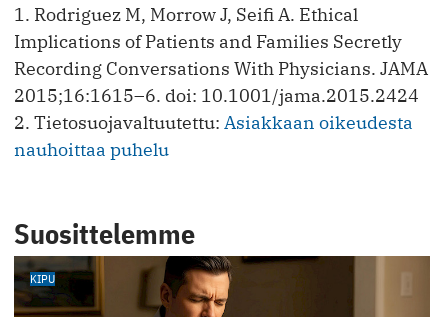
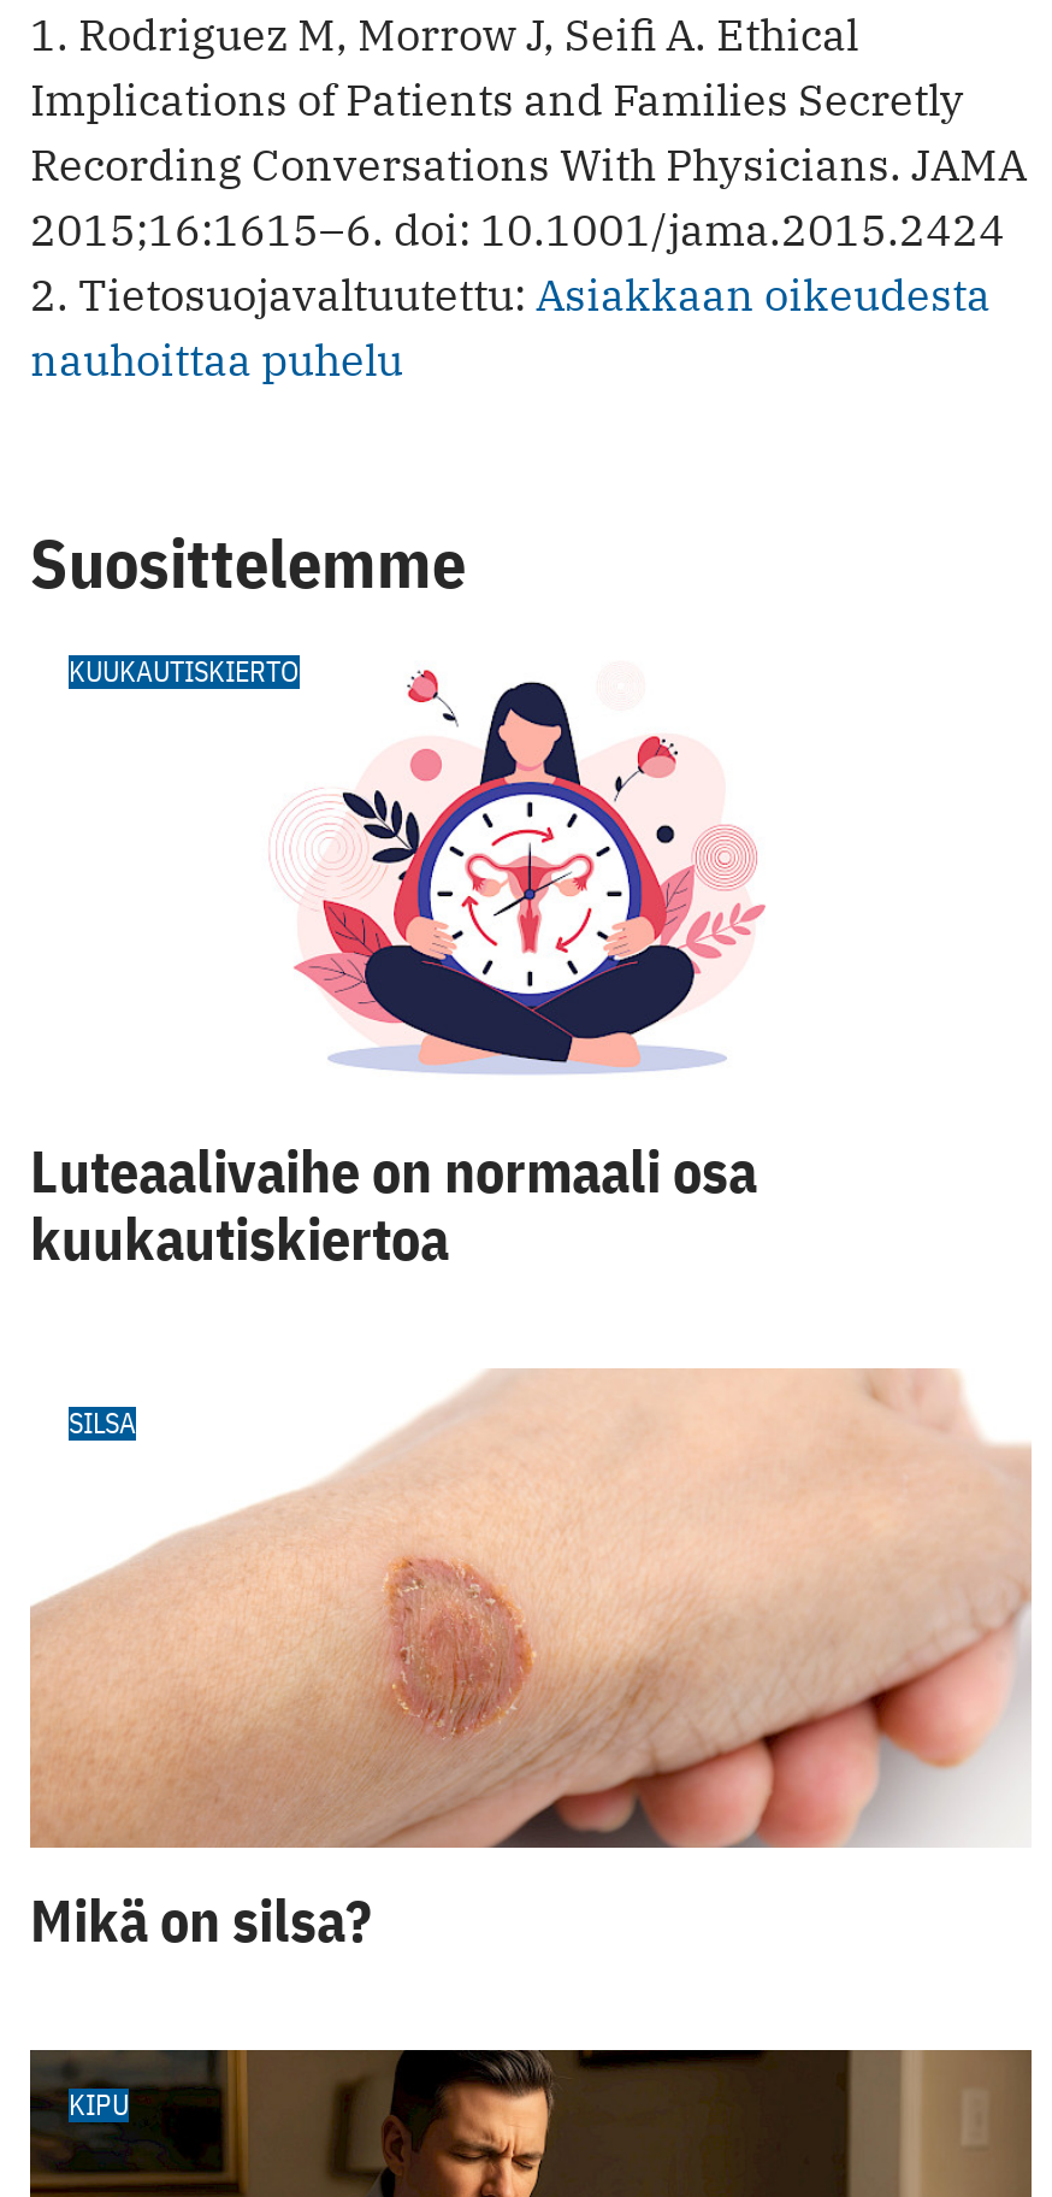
none -> [30,1132,1032,1850] [image] | Luteaalivaihe on normaali osa | kuukautiskiertoa | SILSA
none -> [30,1882,372,1959] Mikä on silsa?
none -> [69,654,767,1074] [image] | KUUKAUTISKIERTO

